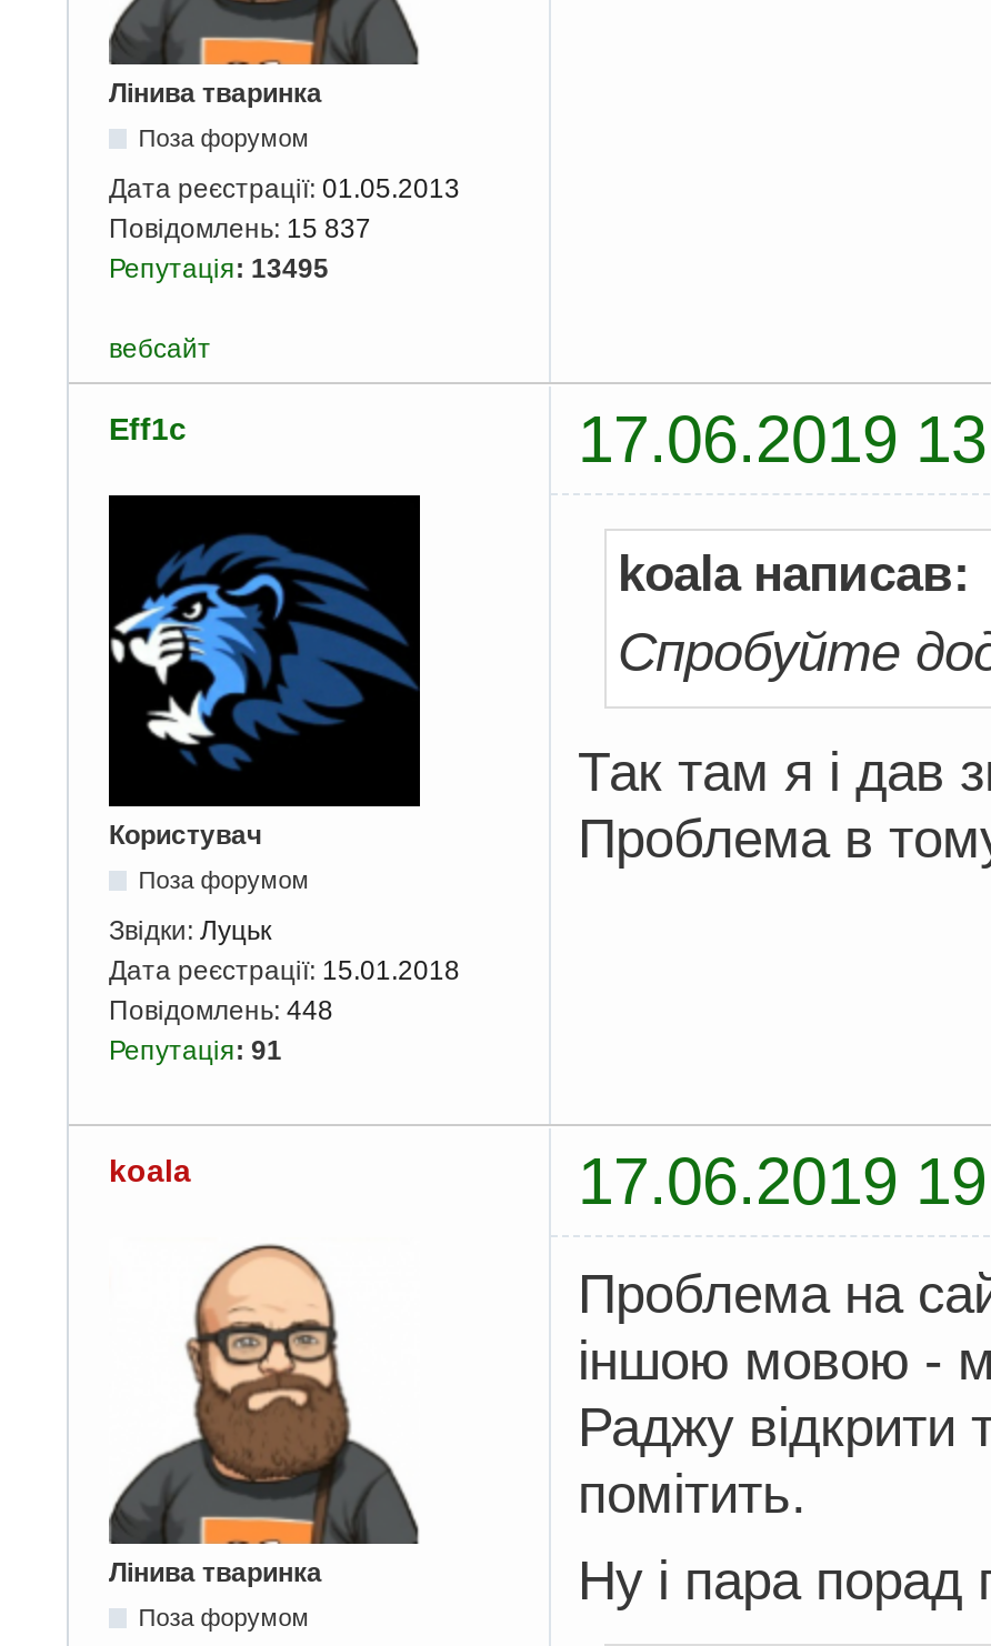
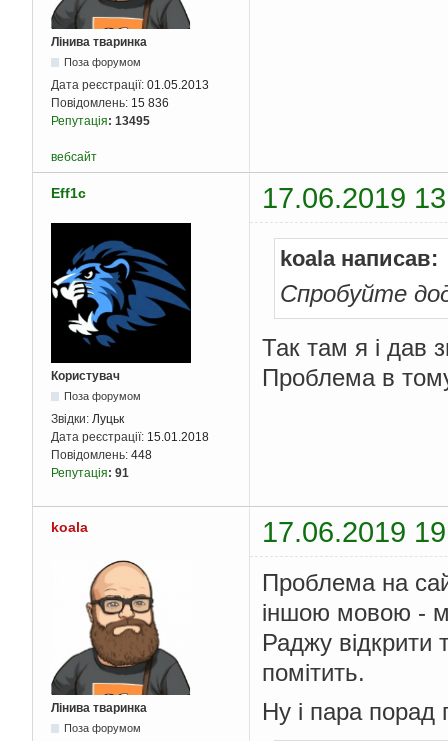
[109,212,371,243] Повідомлень: 15 837 -> [51,96,169,110] Повідомлень: 15 836

